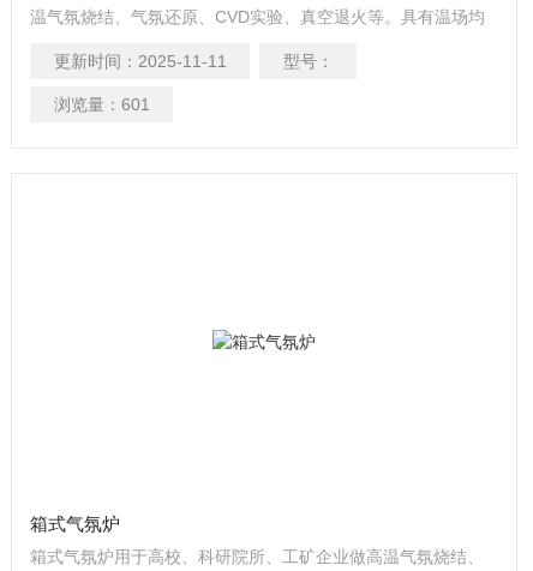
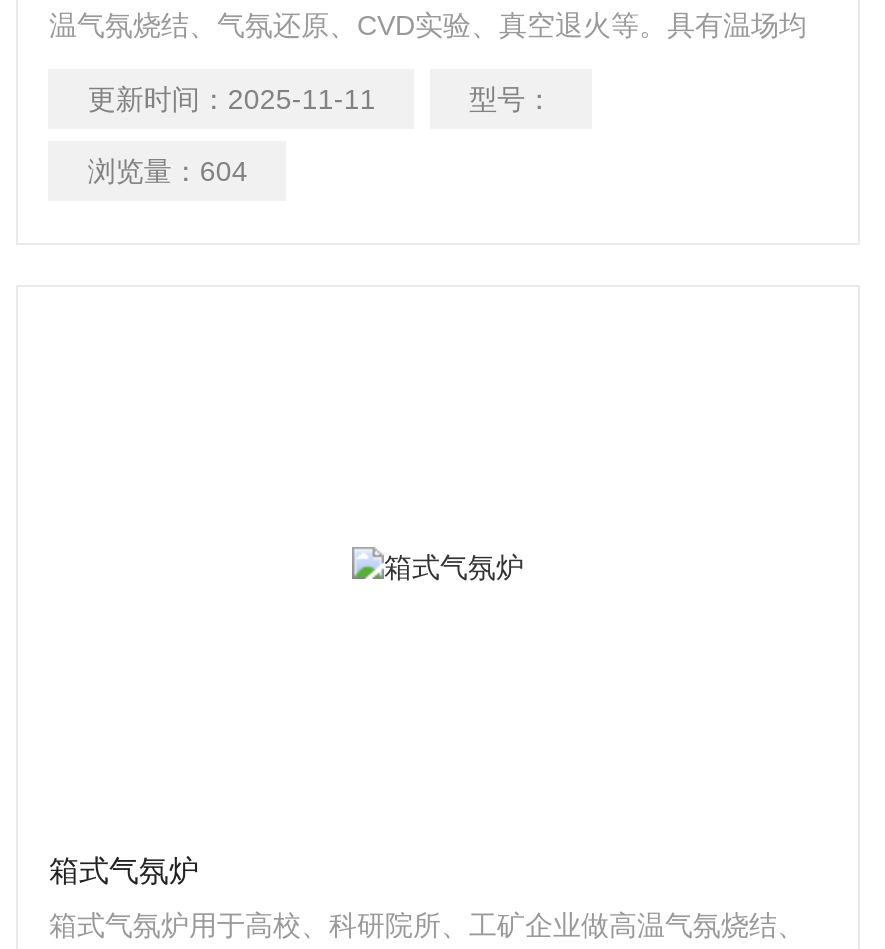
[54,95,150,114] 浏览量：601 -> [88,156,248,188] 浏览量：604

